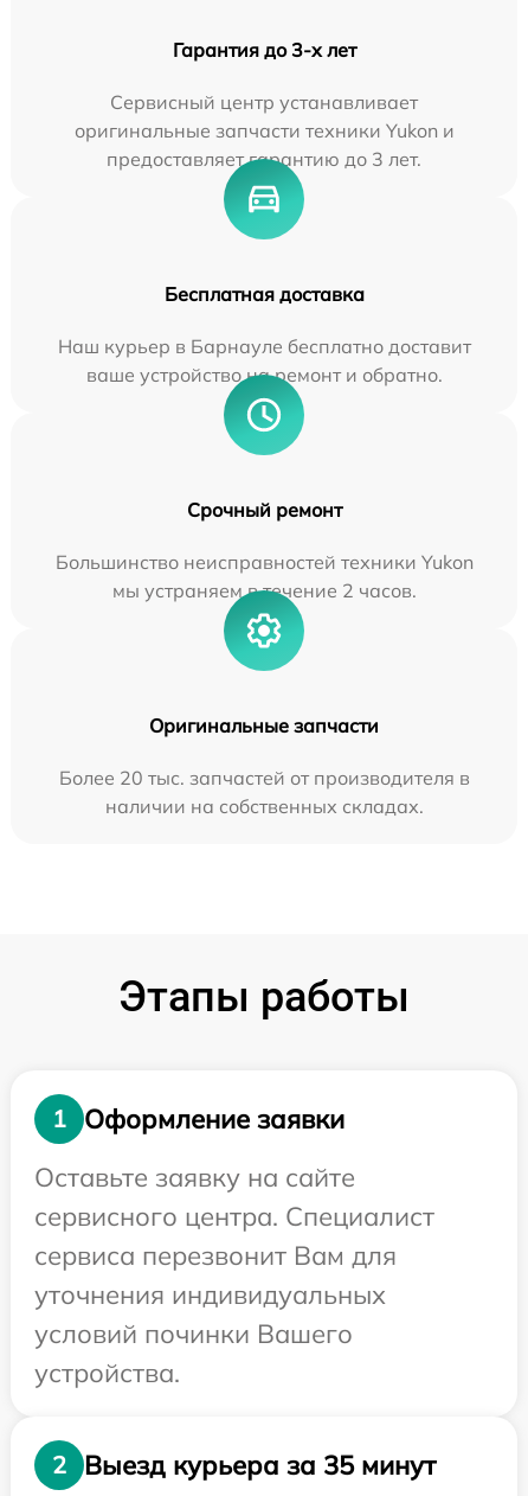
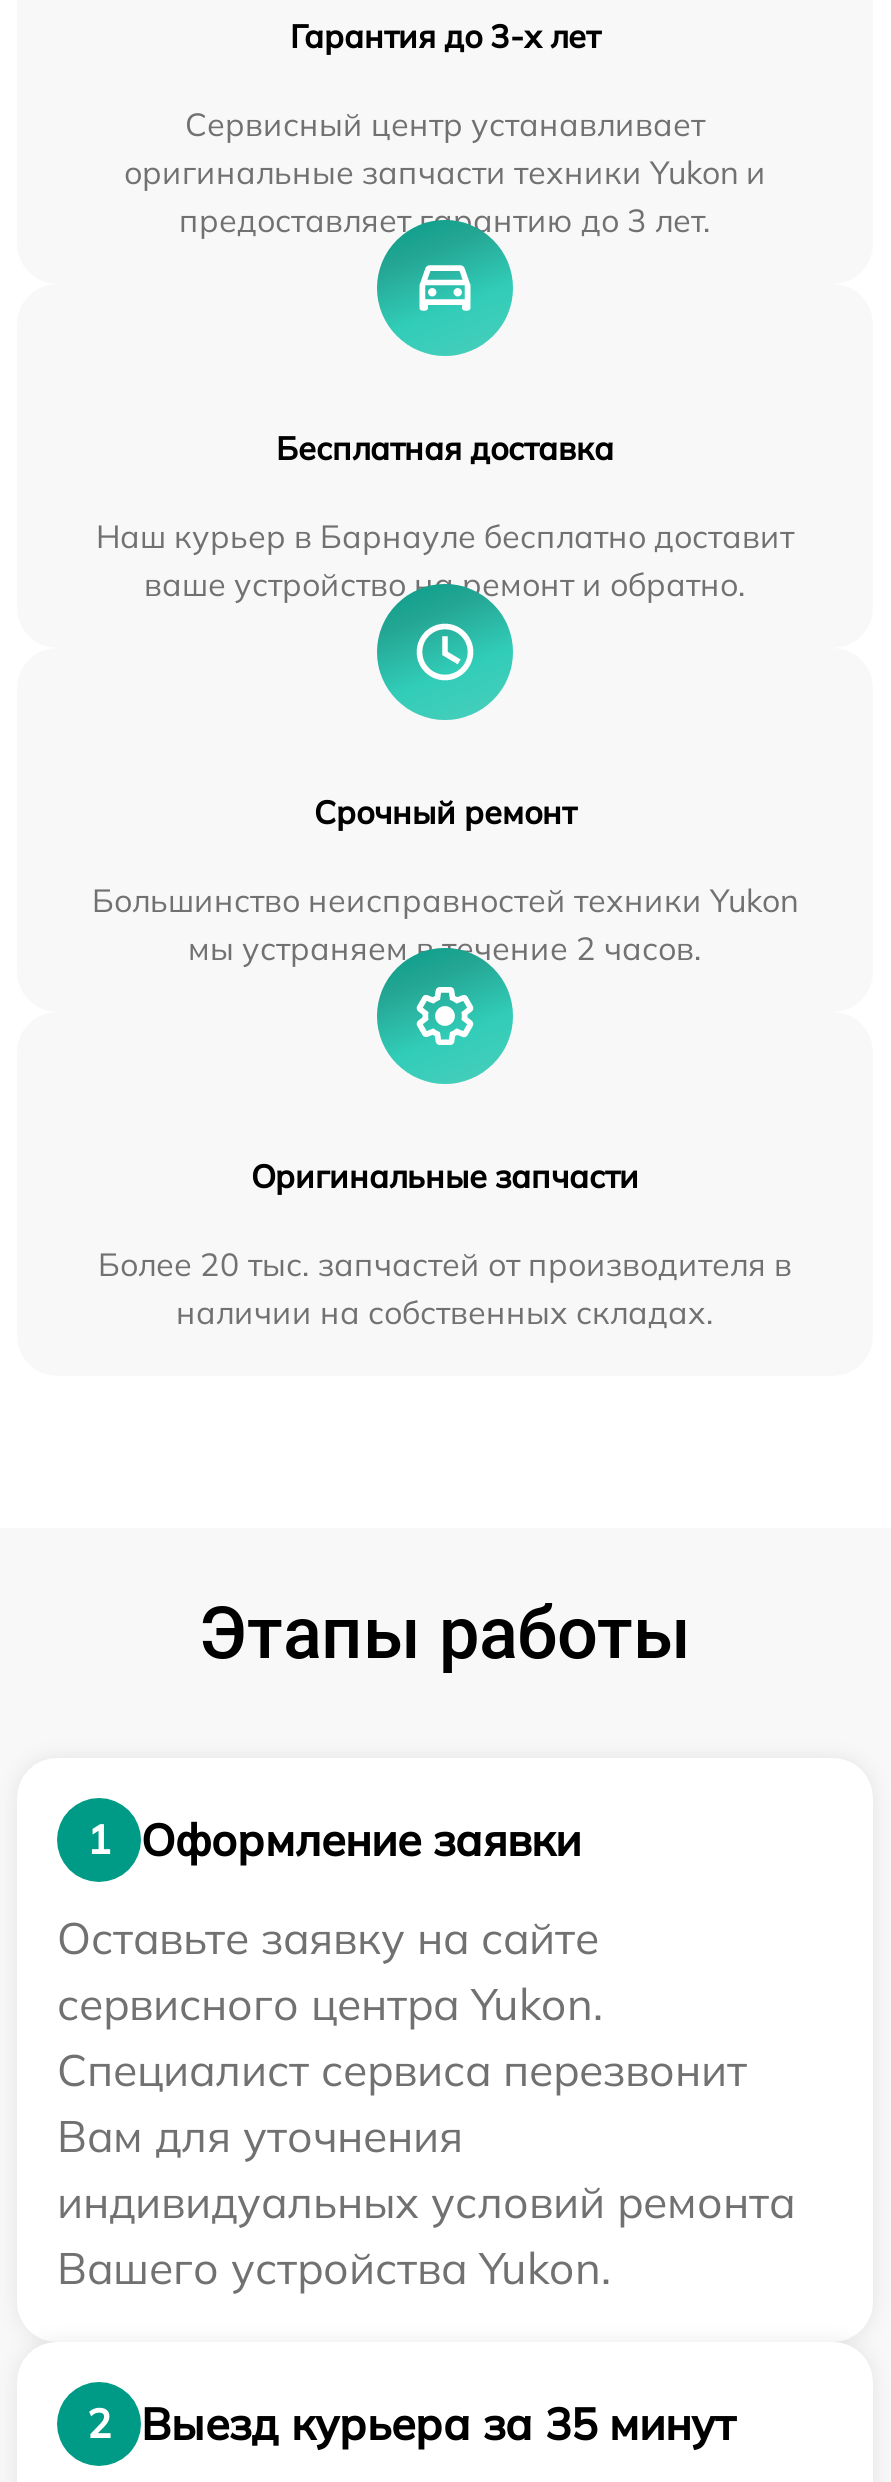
[34,1200,434,1390] сервисного центра. Специалист | сервиса перезвонит Вам для | уточнения индивидуальных | условий починки Вашего | устройства. -> [57,1977,795,2297] сервисного центра Yukon. | Специалист сервиса перезвонит | Вам для уточнения | индивидуальных условий ремонта | Вашего устройства Yukon.

